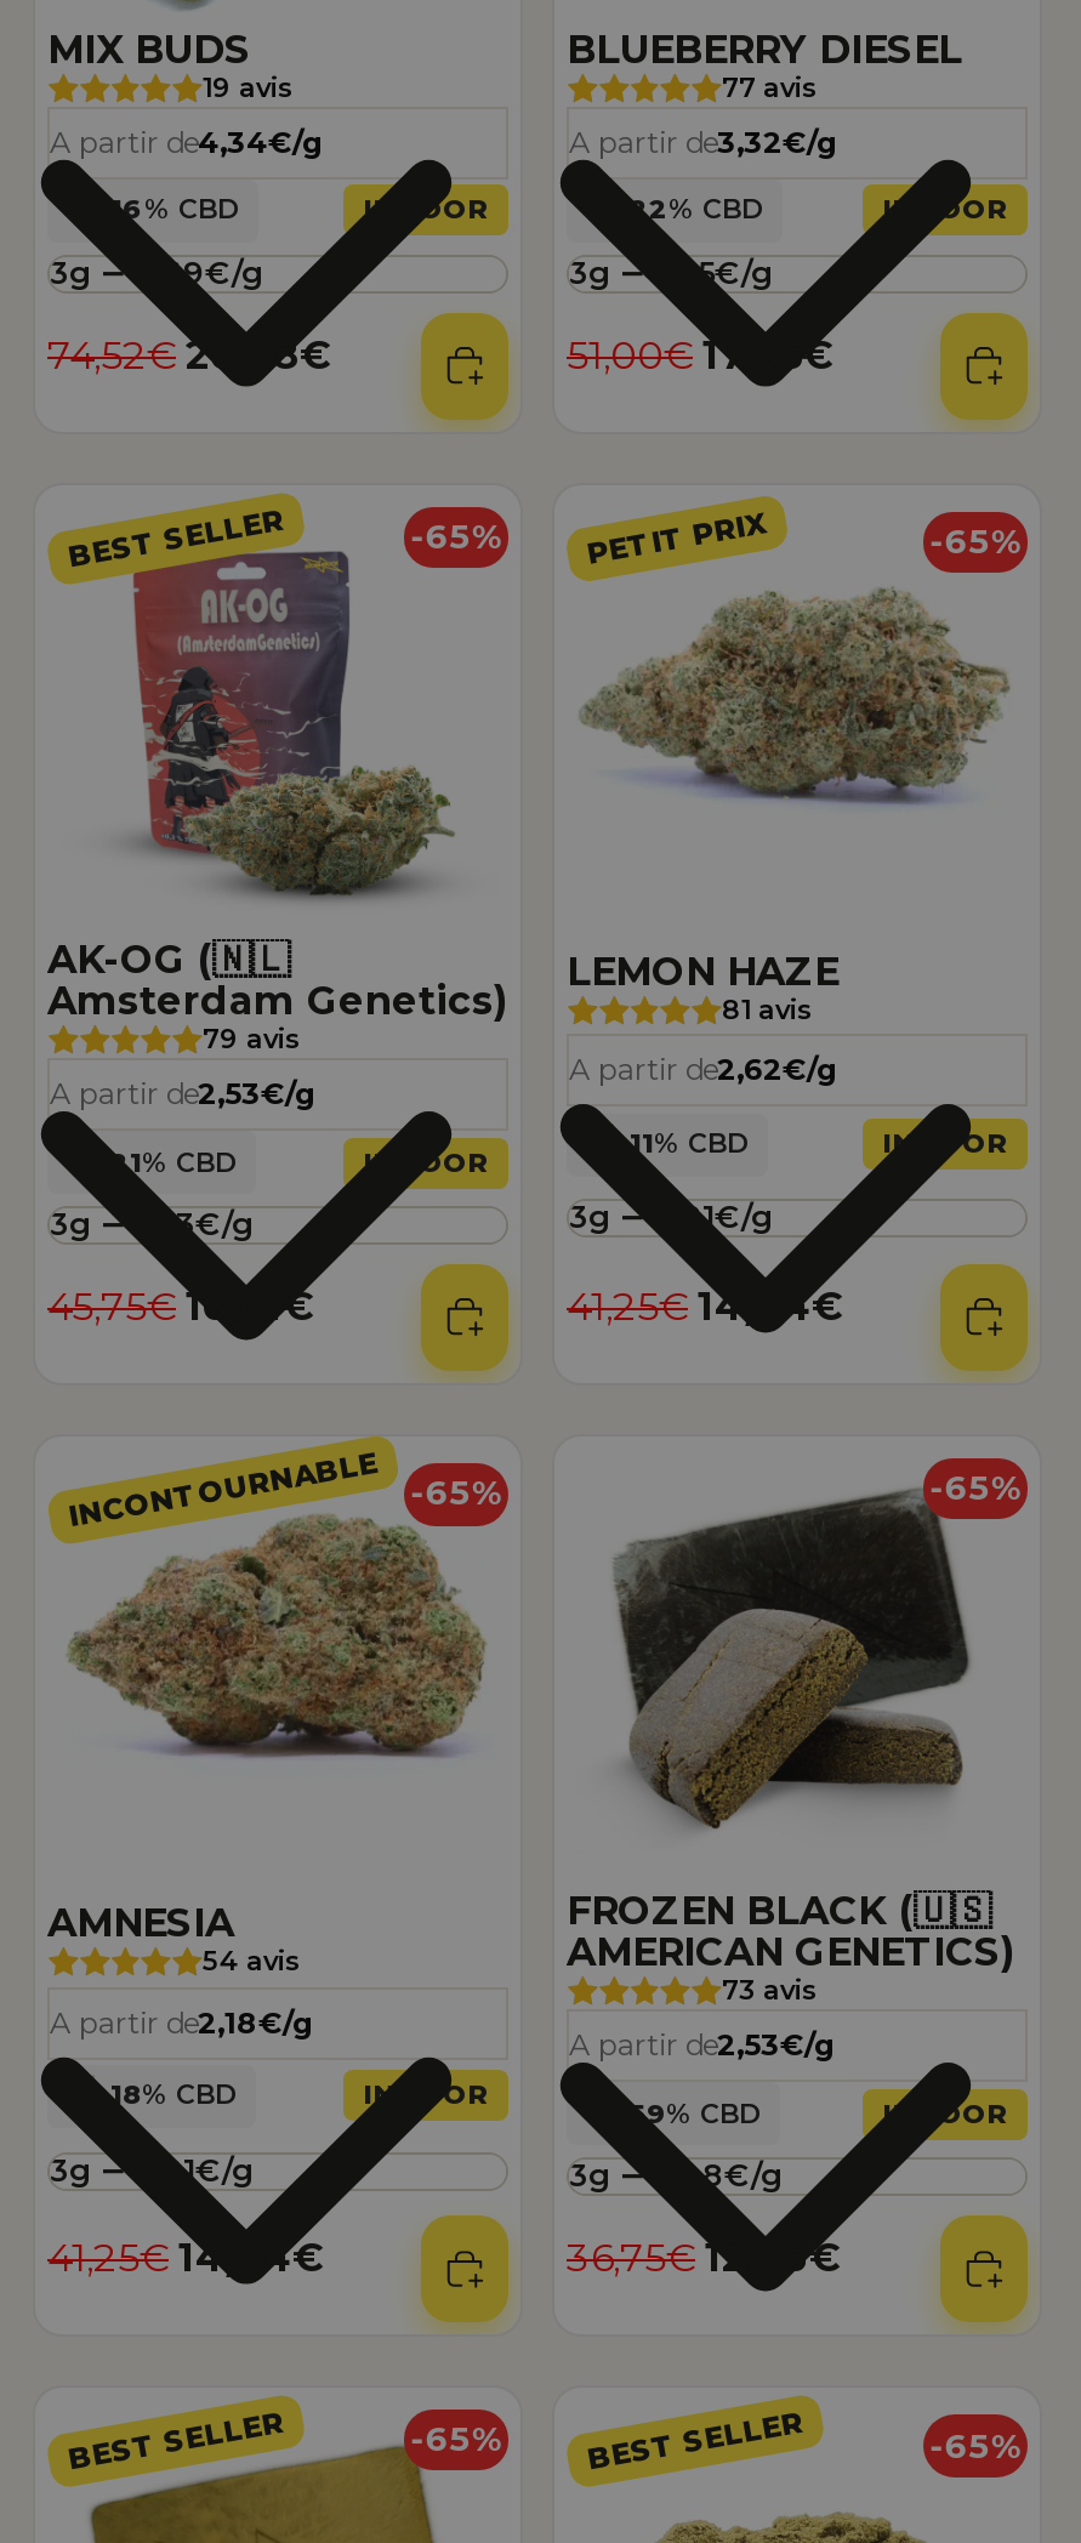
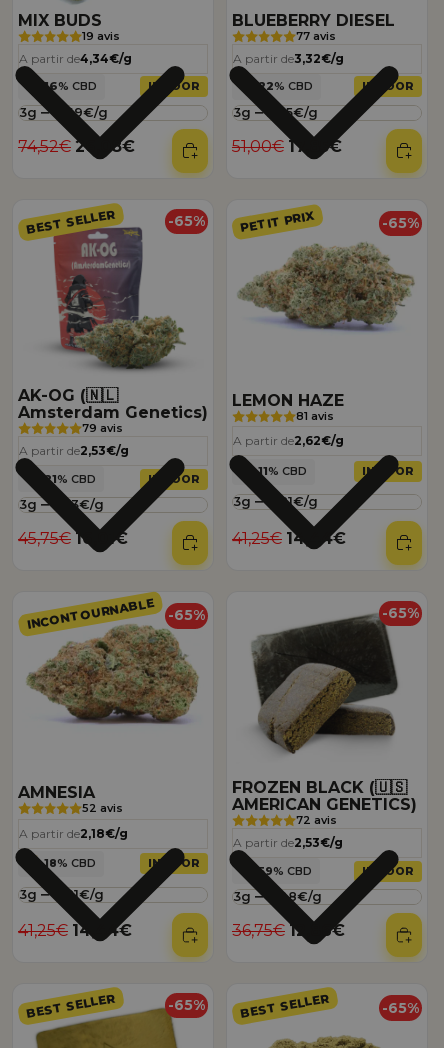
[203,1944,302,1978] 54 avis -> [82,801,123,815] 52 avis
[722,1973,819,2007] 73 avis -> [296,813,337,827] 72 avis

